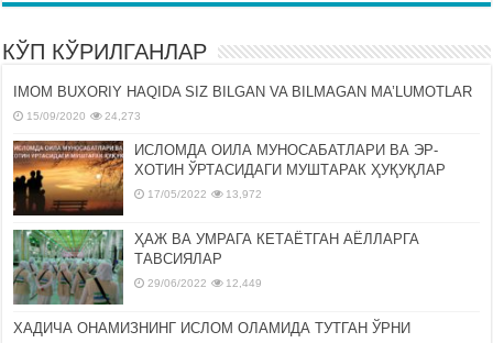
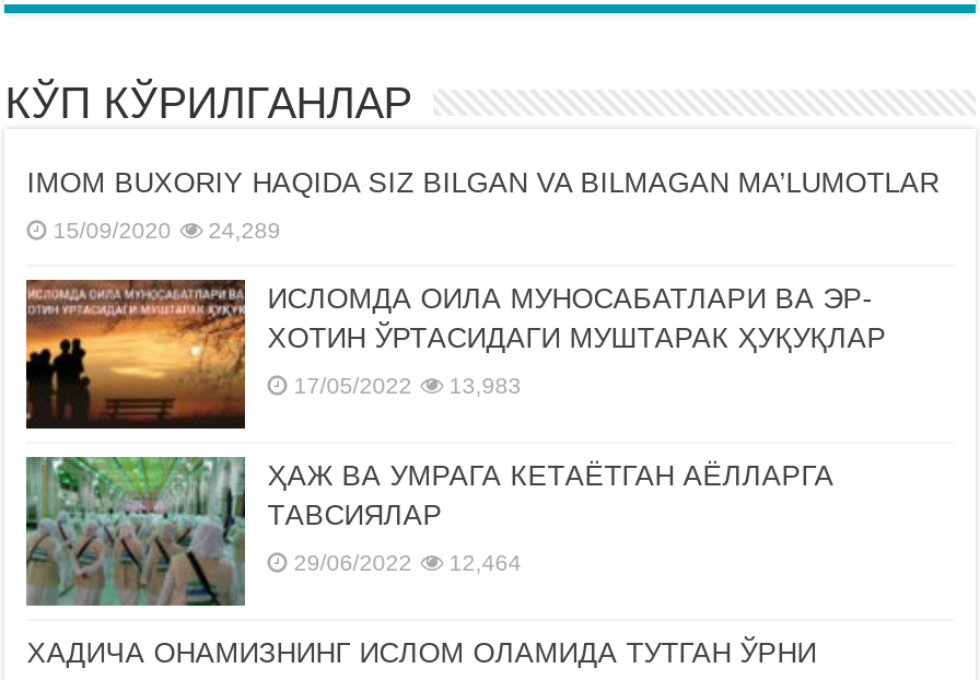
[27,109,141,122] 15/09/2020 24,273 -> [53,218,280,242] 15/09/2020 24,289
[148,188,262,200] 17/05/2022 13,972 -> [294,373,521,397] 17/05/2022 13,983
[148,277,262,289] 29/06/2022 12,449 -> [294,551,521,575] 29/06/2022 12,464

